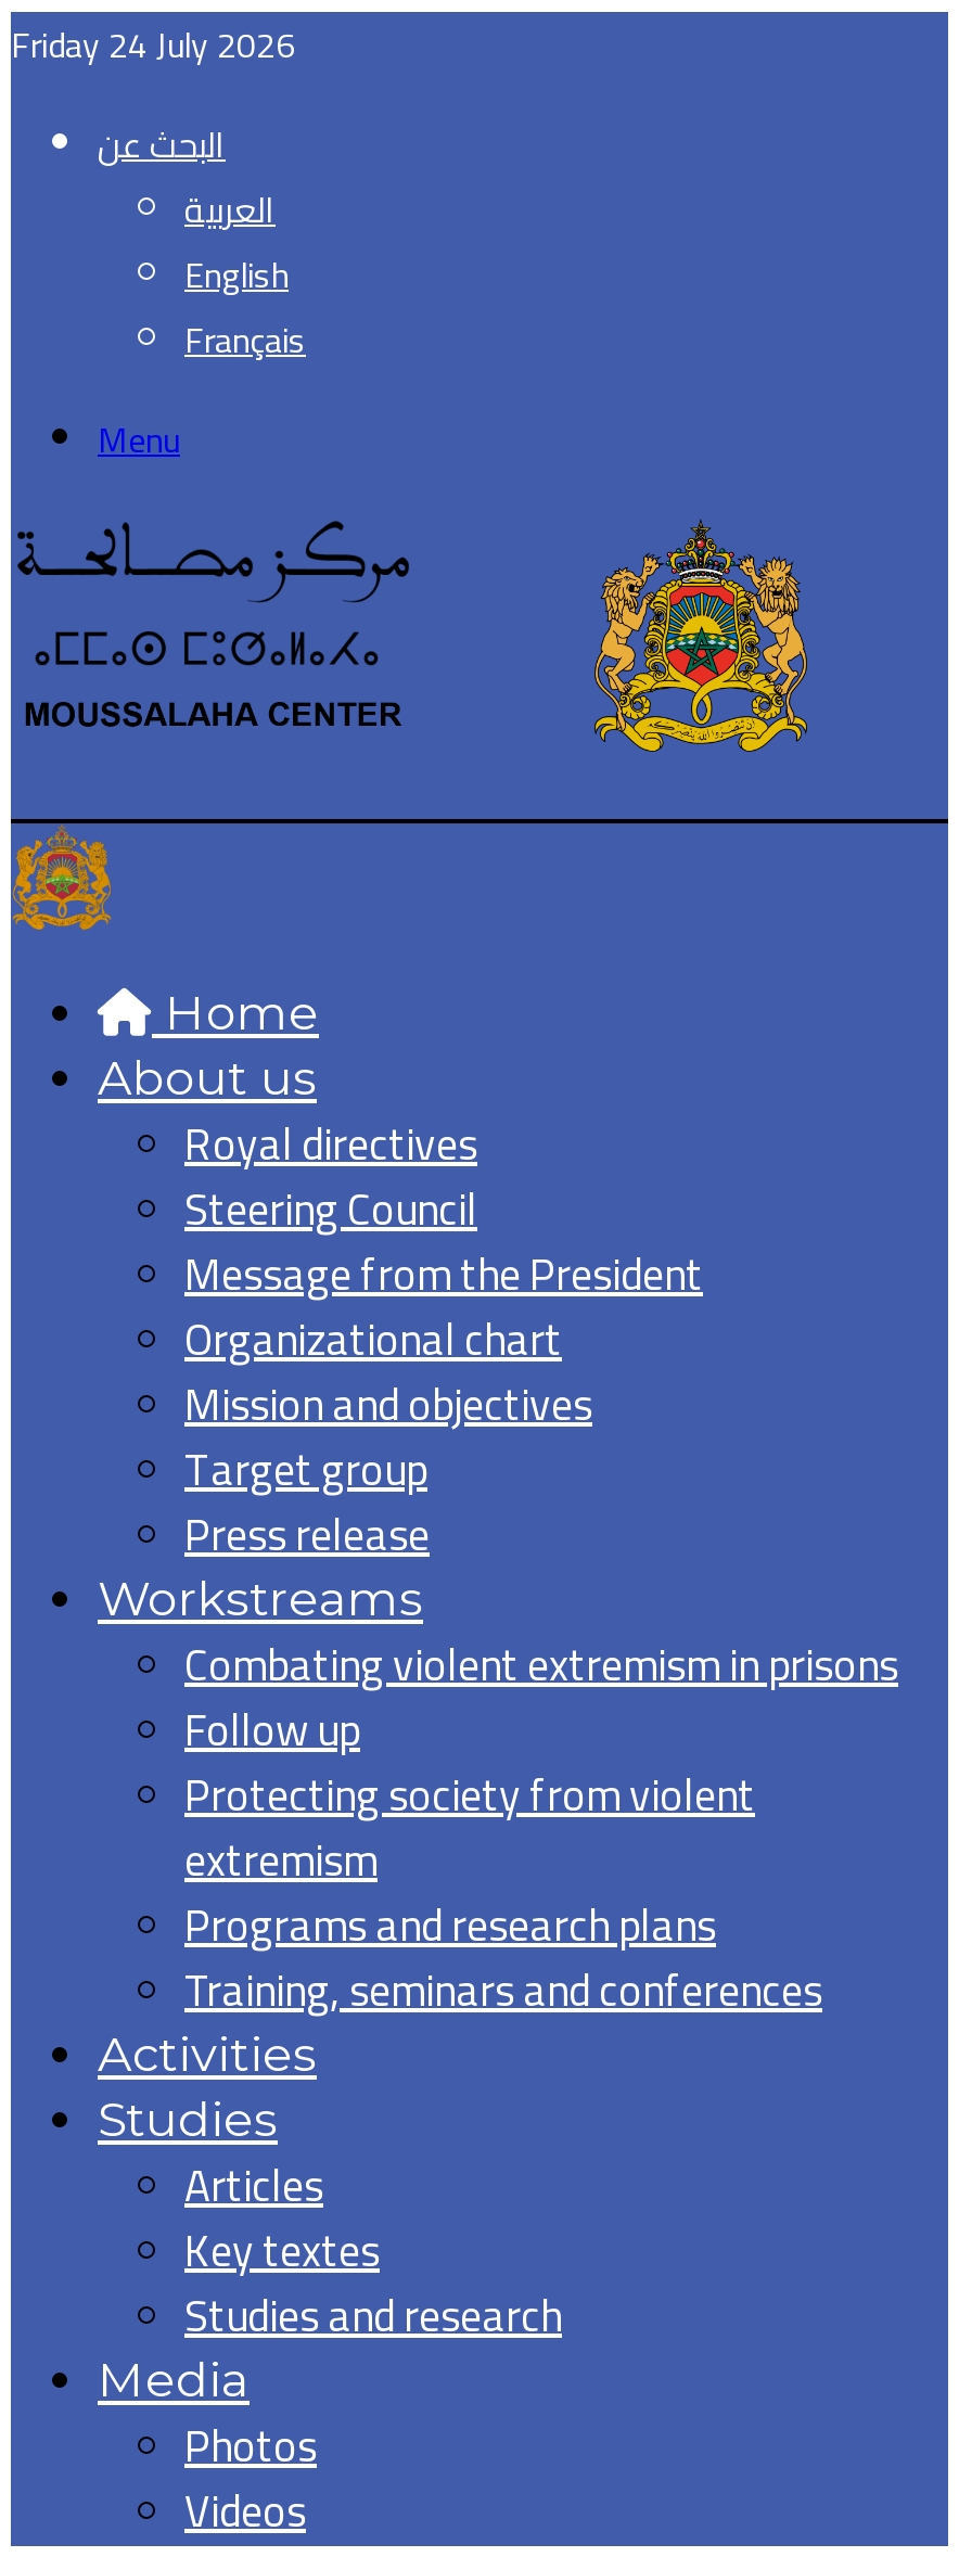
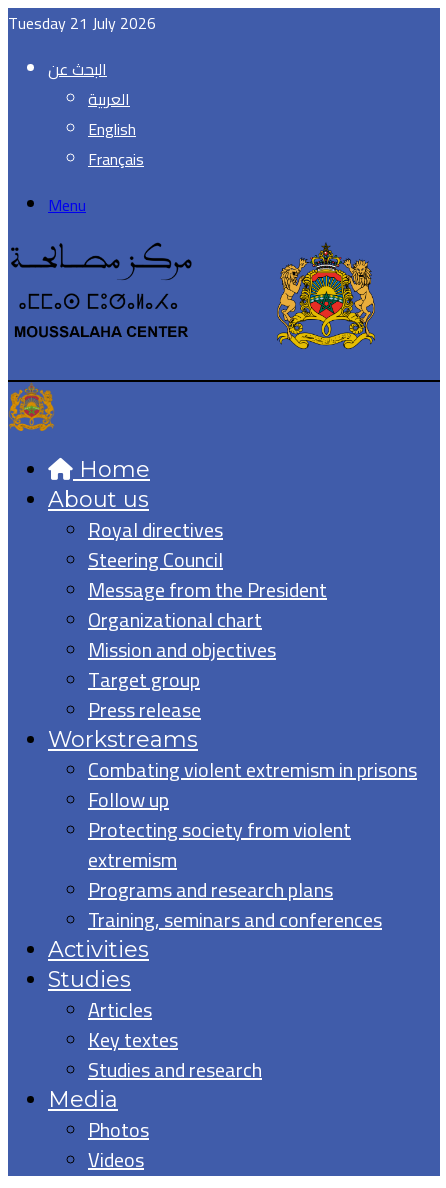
[11,12,295,77] Friday 24 July 2026 -> [8,8,156,38] Tuesday 21 July 2026

